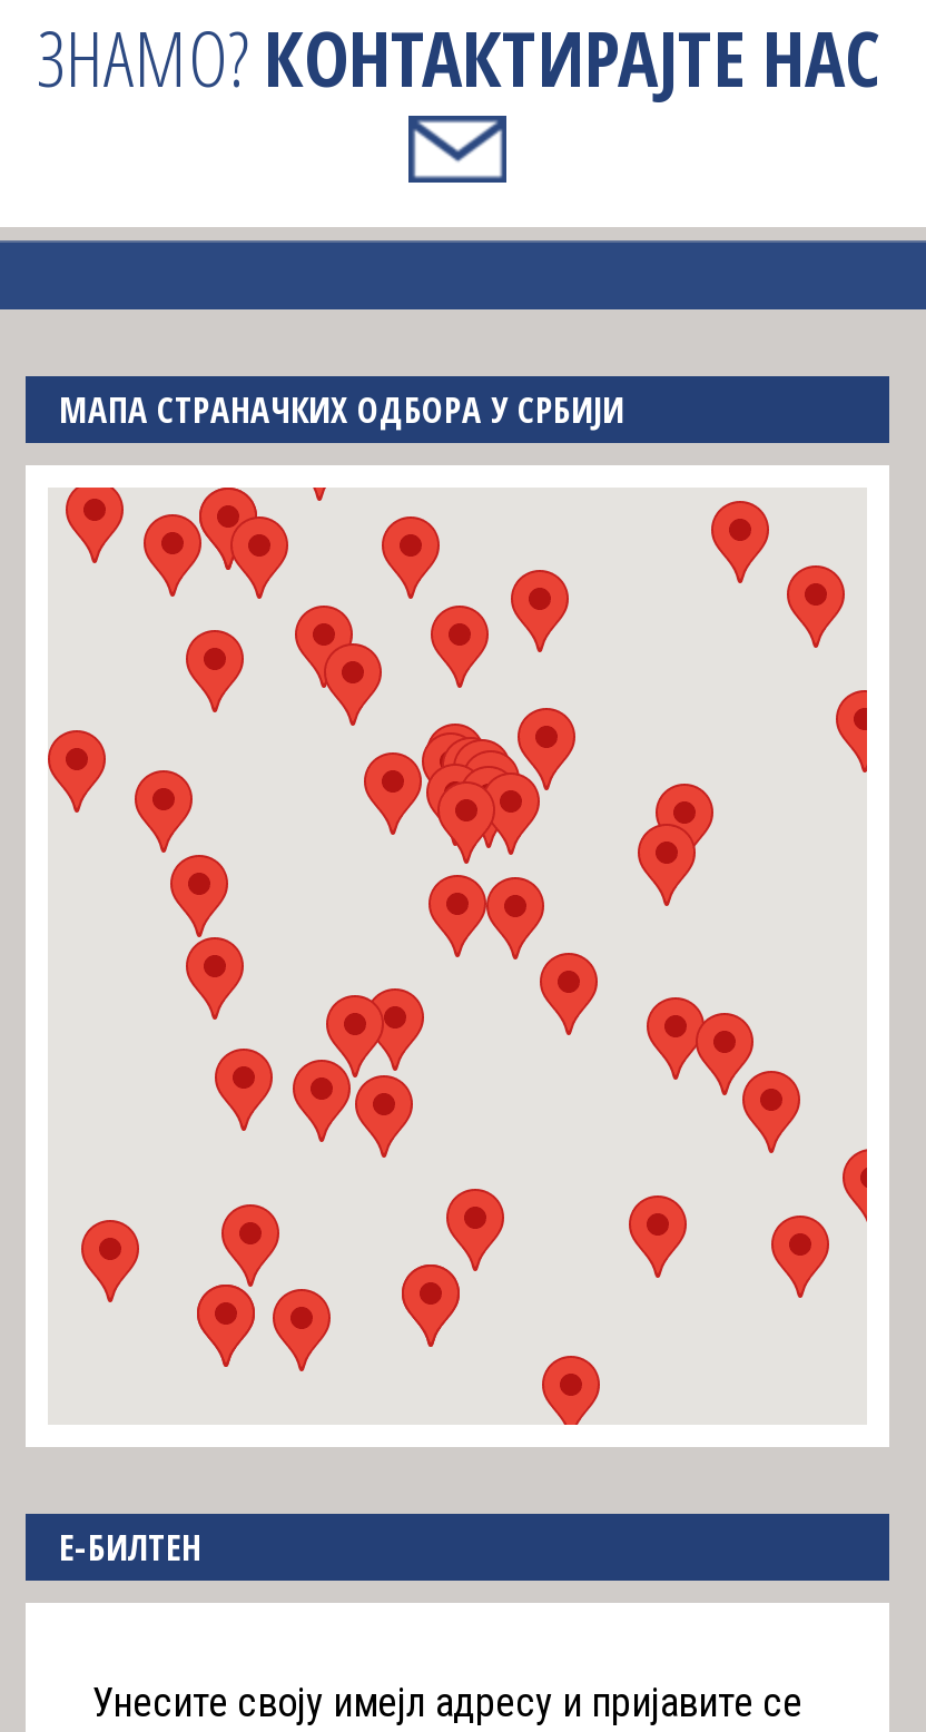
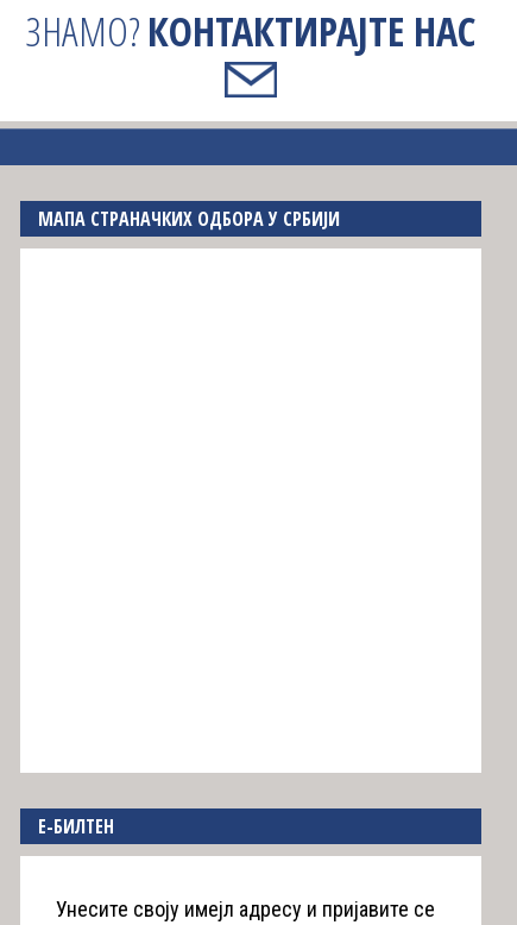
[46,485,869,1427] [image] -> none

